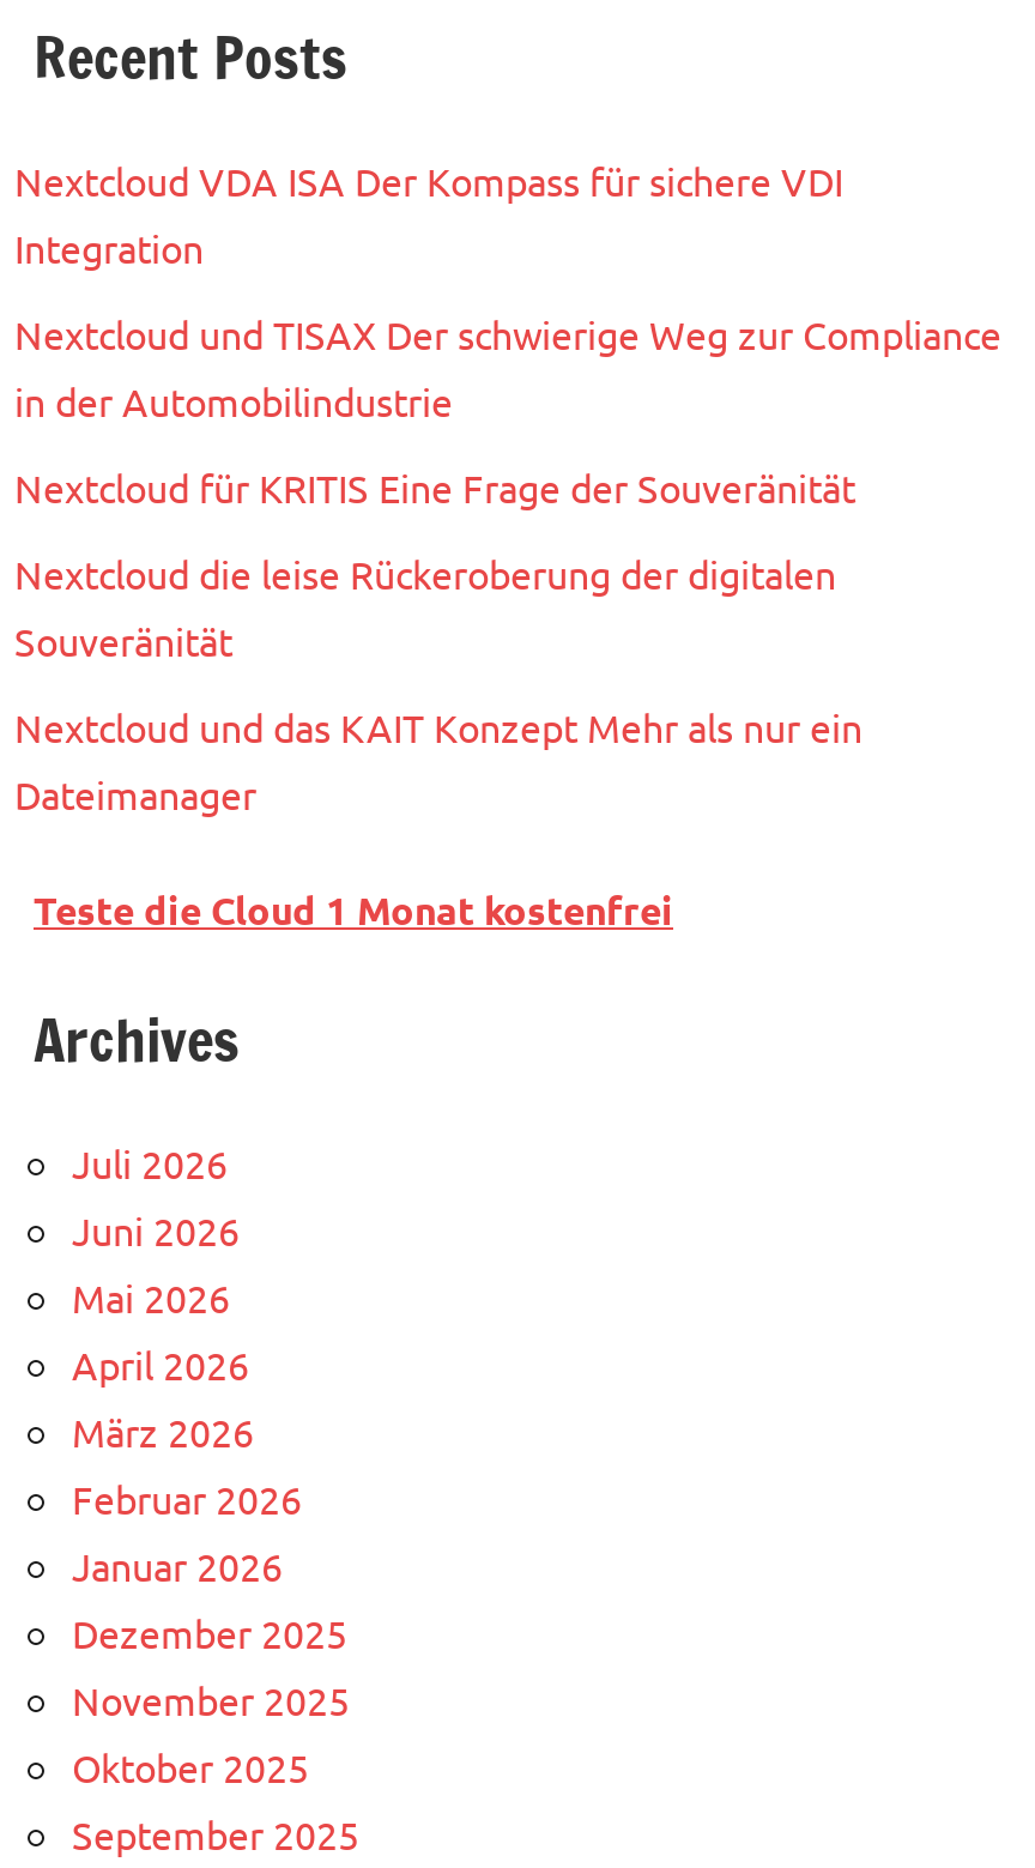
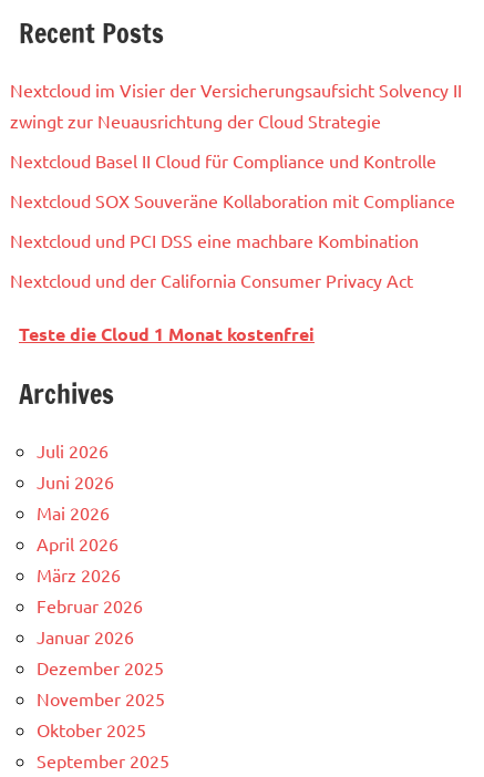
[14,156,843,271] Nextcloud VDA ISA Der Kompass für sichere VDI | Integration -> [10,79,462,132] Nextcloud im Visier der Versicherungsaufsicht Solvency II | zwingt zur Neuausrichtung der Cloud Strategie
[14,309,1001,424] Nextcloud und TISAX Der schwierige Weg zur Compliance | in der Automobilindustrie -> [10,149,436,172] Nextcloud Basel II Cloud für Compliance und Kontrolle
[14,463,855,510] Nextcloud für KRITIS Eine Frage der Souveränität -> [10,189,455,211] Nextcloud SOX Souveräne Kollaboration mit Compliance
[14,549,836,664] Nextcloud die leise Rückeroberung der digitalen | Souveränität -> [10,229,419,251] Nextcloud und PCI DSS eine machbare Kombination
[14,702,862,817] Nextcloud und das KAIT Konzept Mehr als nur ein | Dateimanager -> [10,269,413,291] Nextcloud und der California Consumer Privacy Act

